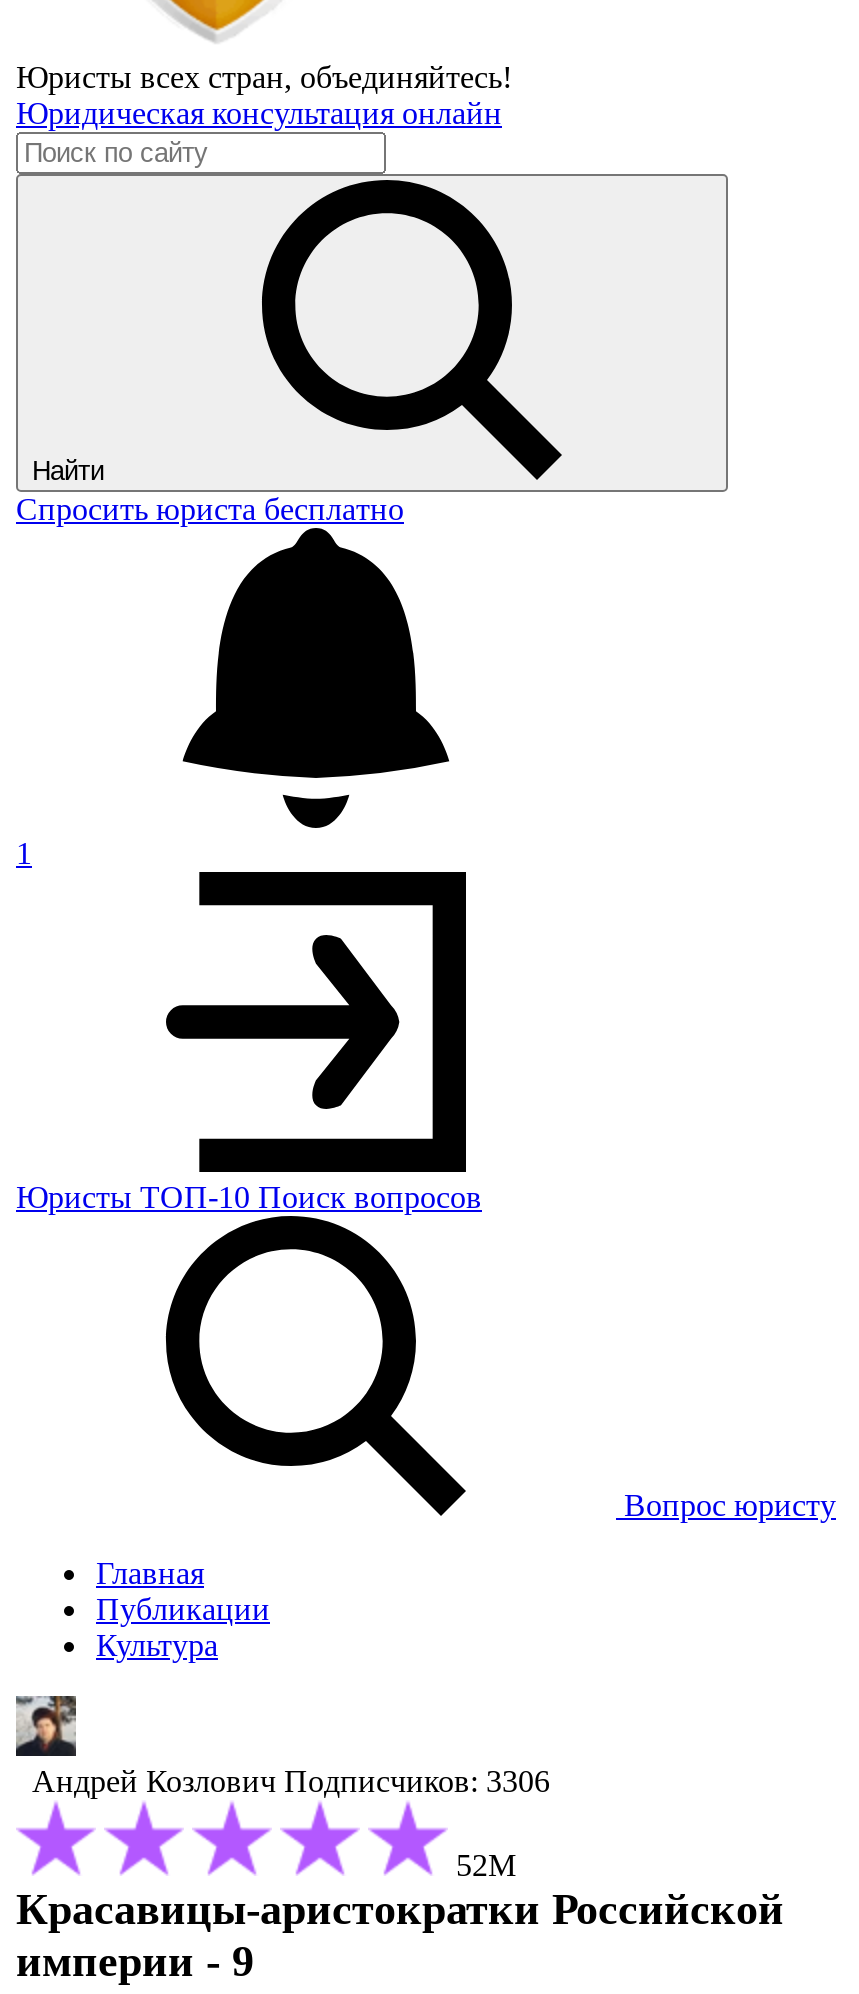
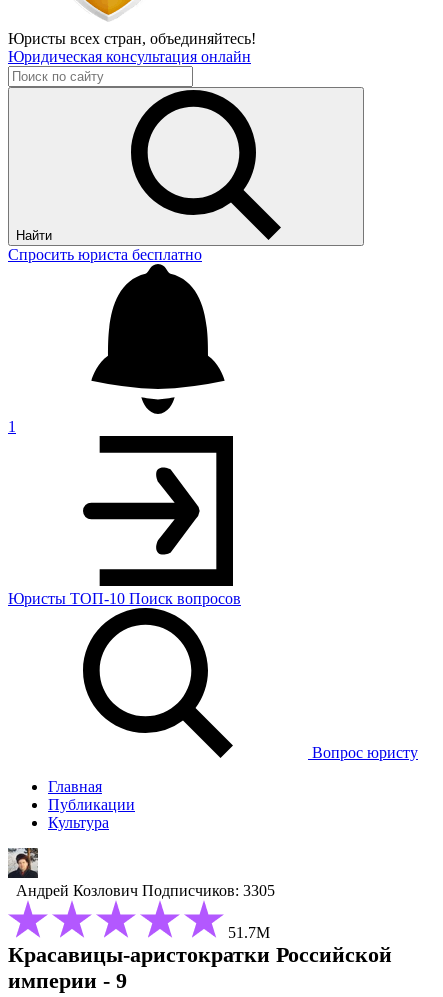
[32,1764,550,1798] Андрей Козлович Подписчиков: 3306 -> [16,882,275,899] Андрей Козлович Подписчиков: 3305
[456,1848,516,1882] 52М -> [228,924,270,941] 51.7М

